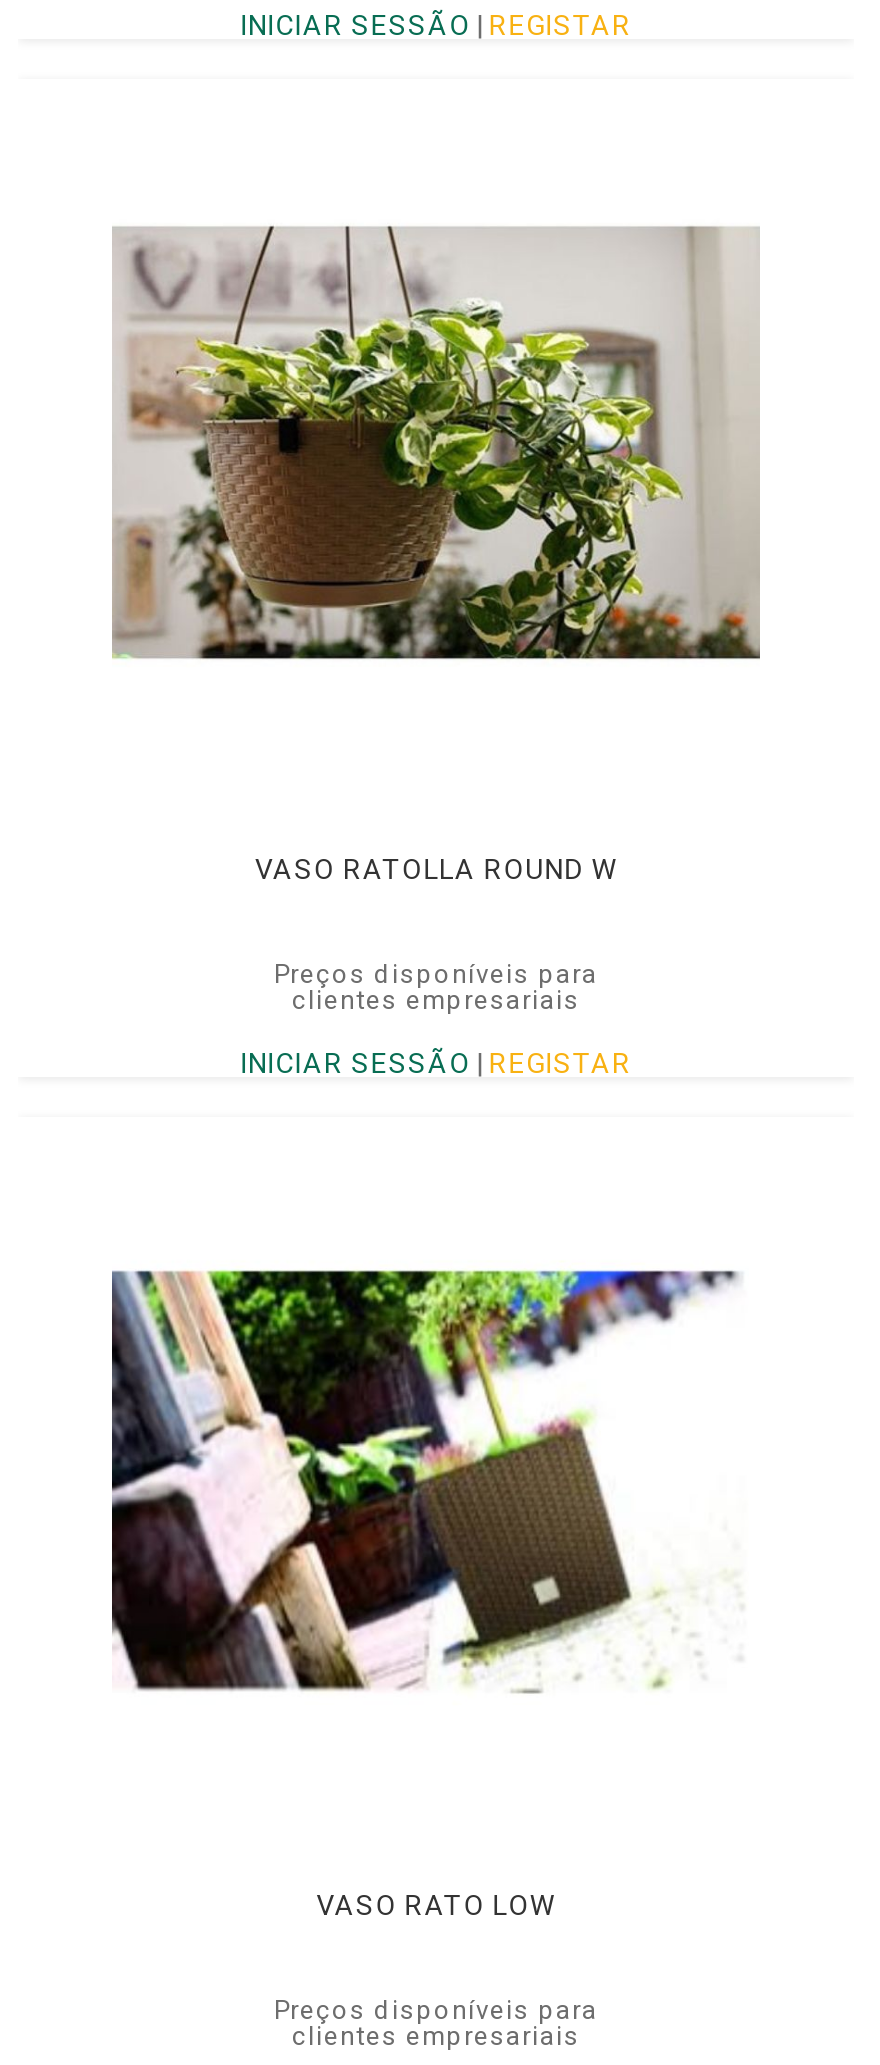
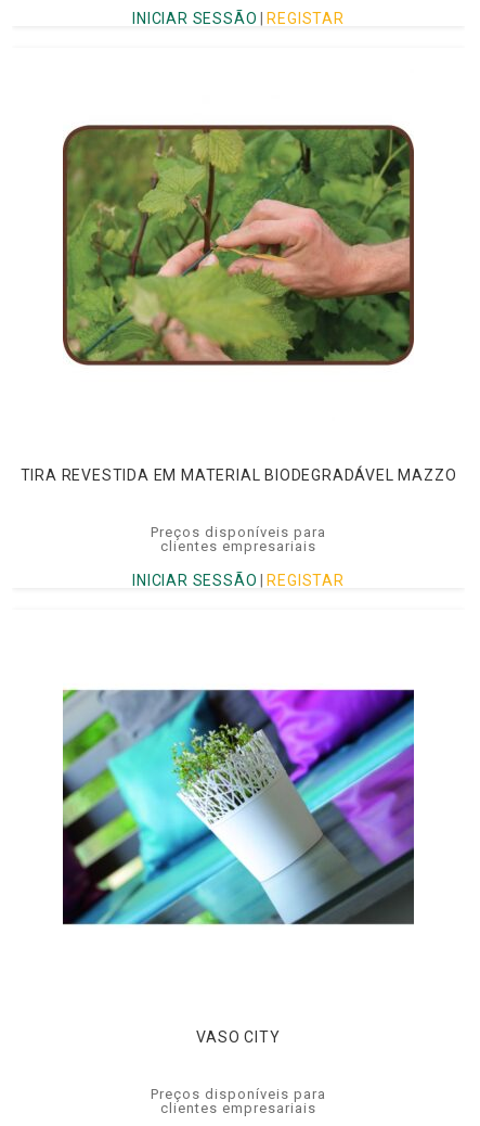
[112,223,762,667] [image] -> [62,124,414,367] [image]
[255,854,617,886] VASO RATOLLA ROUND W -> [20,467,457,484] TIRA REVESTIDA EM MATERIAL BIODEGRADÁVEL MAZZO
[110,1263,760,1697] [image] -> [62,688,415,925] [image]
[317,1890,555,1922] VASO RATO LOW -> [197,1029,280,1046] VASO CITY

